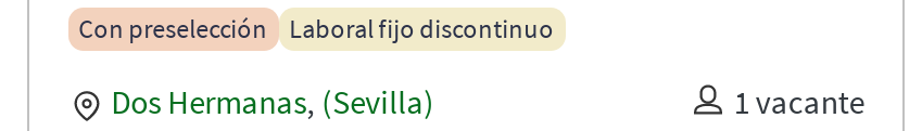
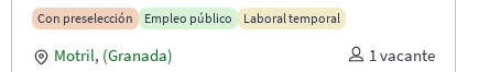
[289,12,554,44] Laboral fijo discontinuo -> [144,10,340,27] Empleo público | Laboral temporal
[111,81,435,122] Dos Hermanas, (Sevilla) -> [54,45,172,66] Motril, (Granada)

